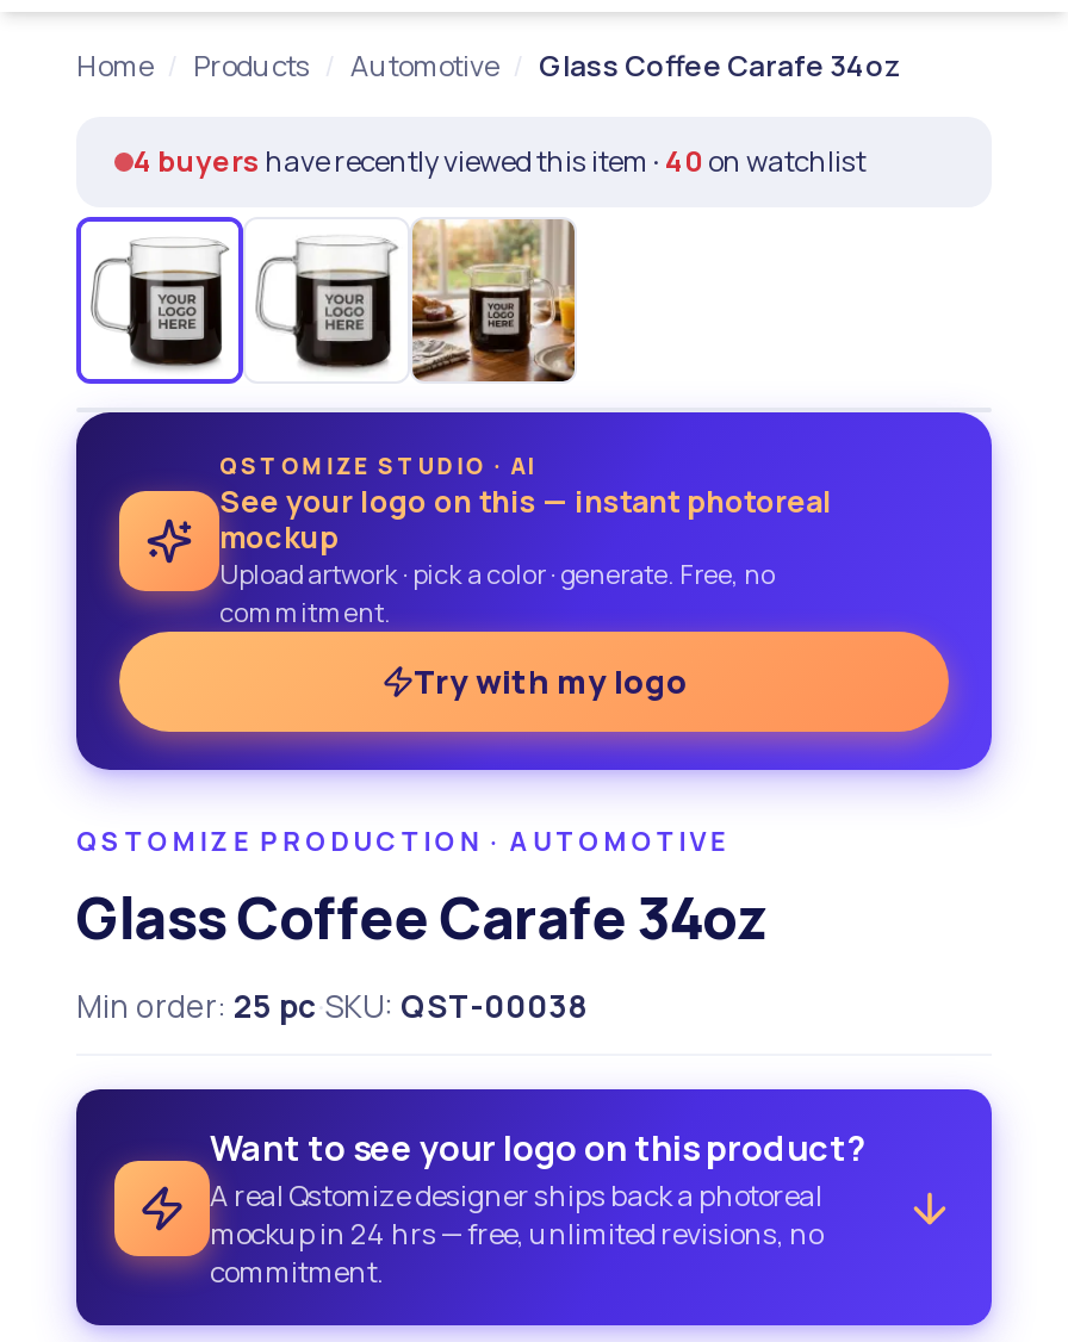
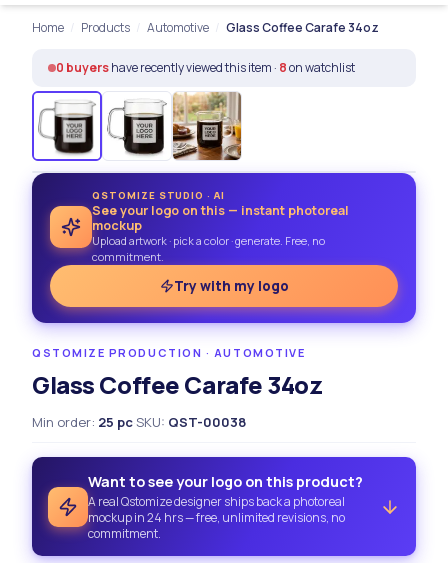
[133,141,865,181] 4 buyers have recently viewed this item · 40 on watchlist -> [56,59,355,76] 0 buyers have recently viewed this item · 8 on watchlist

